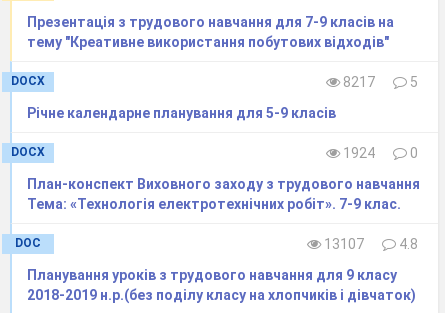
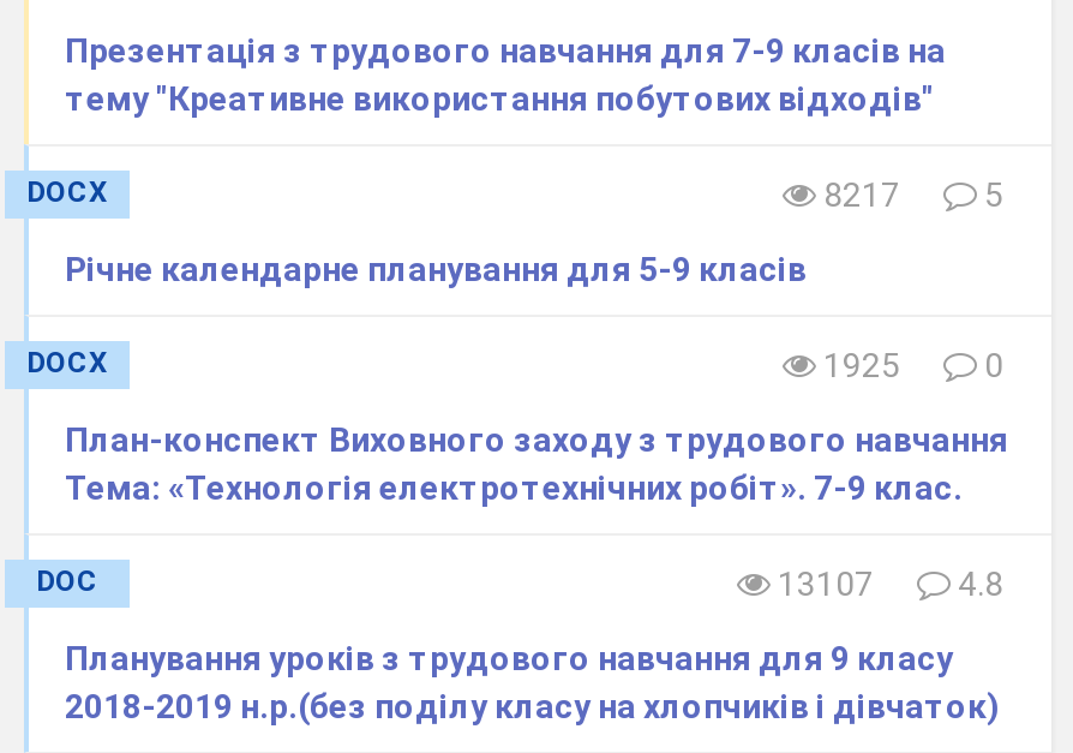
[340,145,418,161] 1924 0 -> [816,347,1003,385] 1925 0

